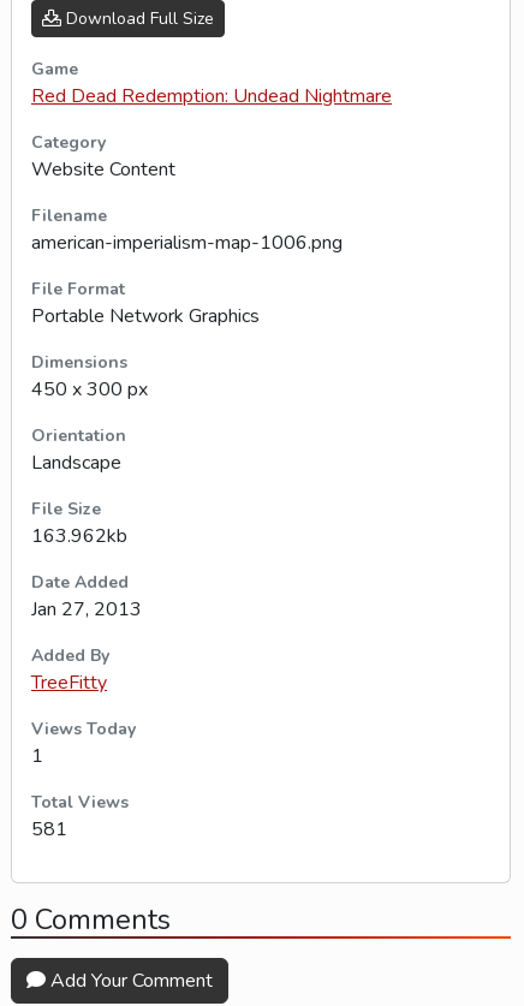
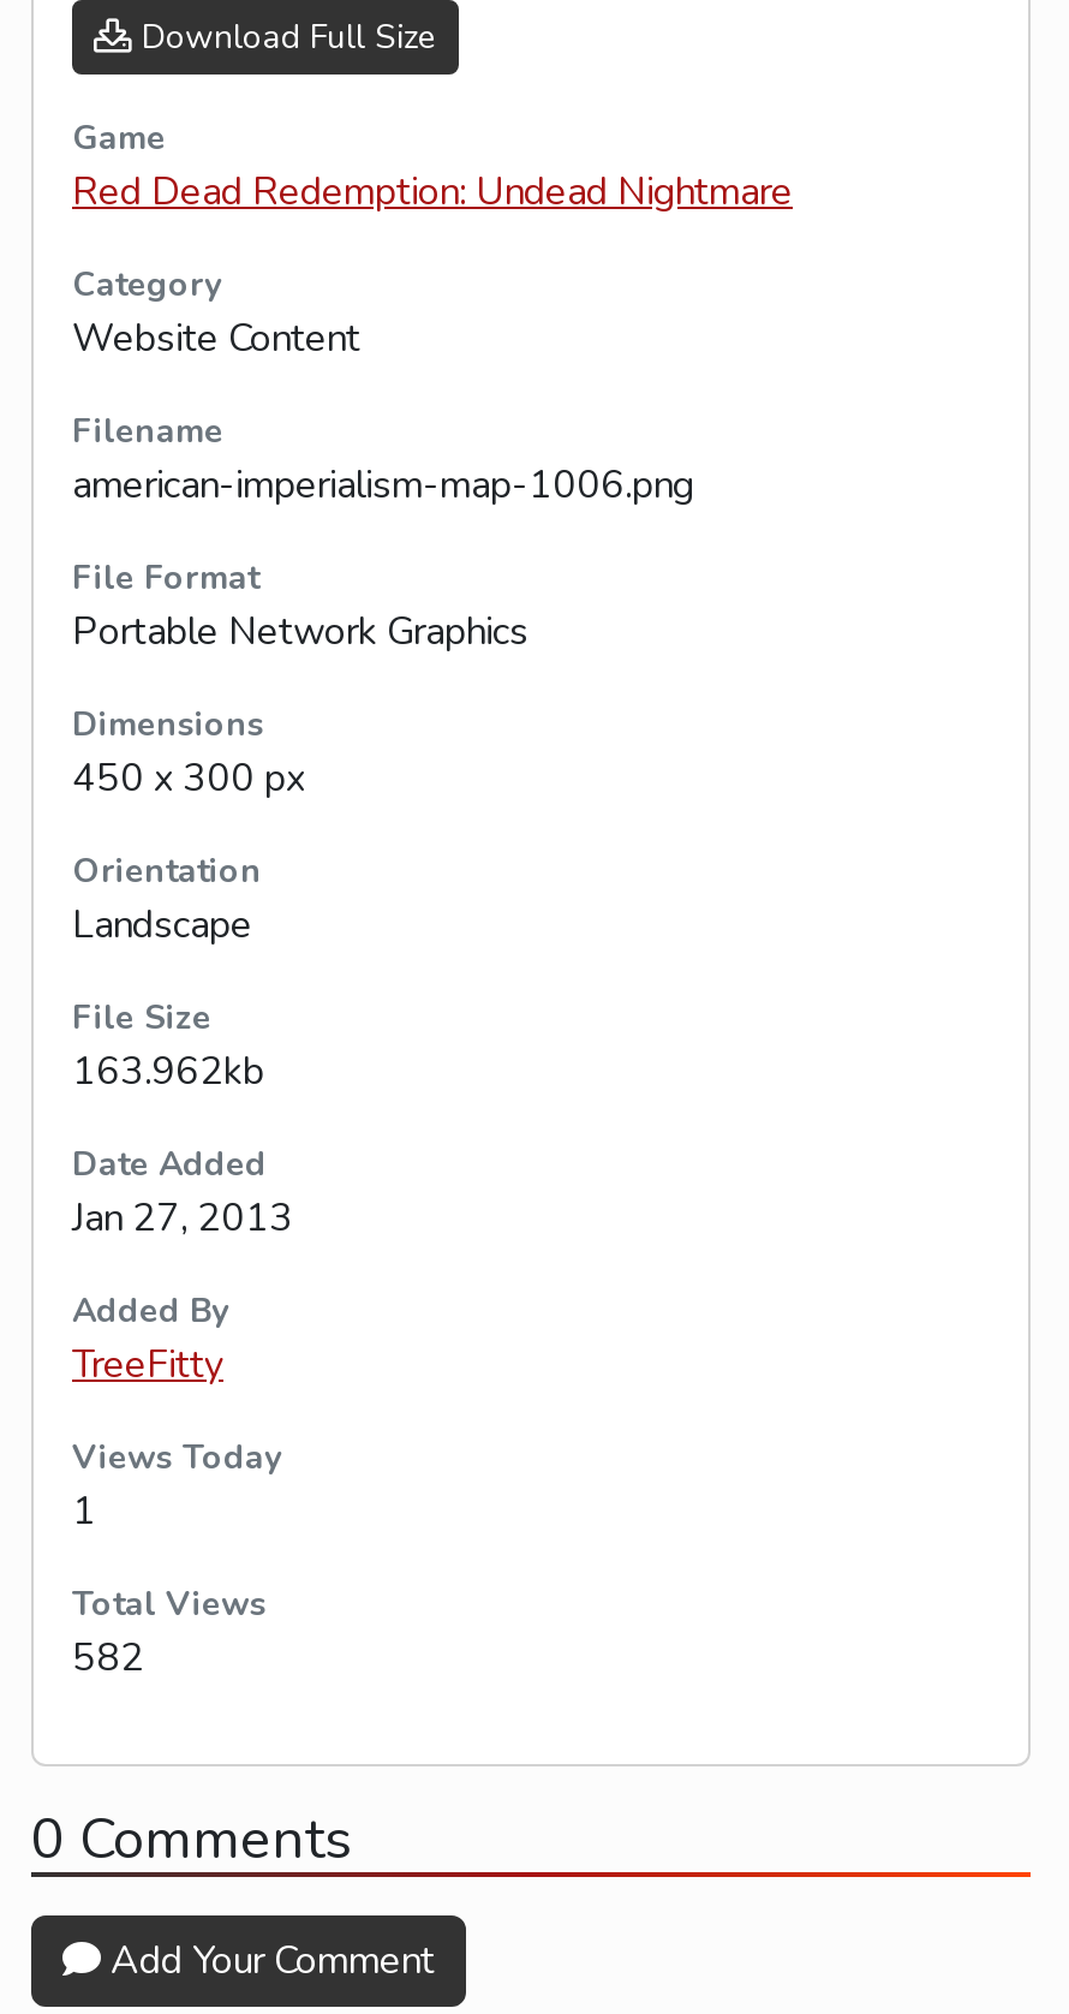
[31,816,67,842] 581 -> [72,1632,144,1685] 582

